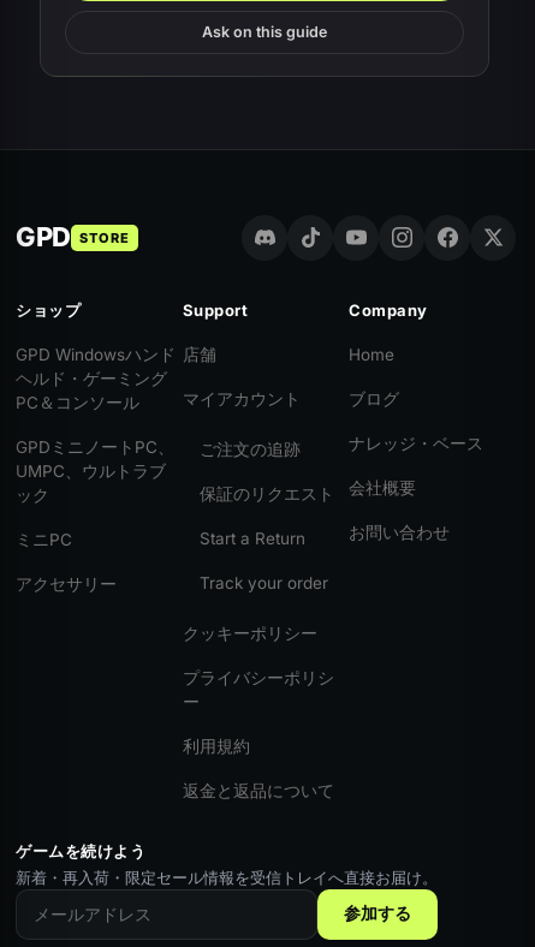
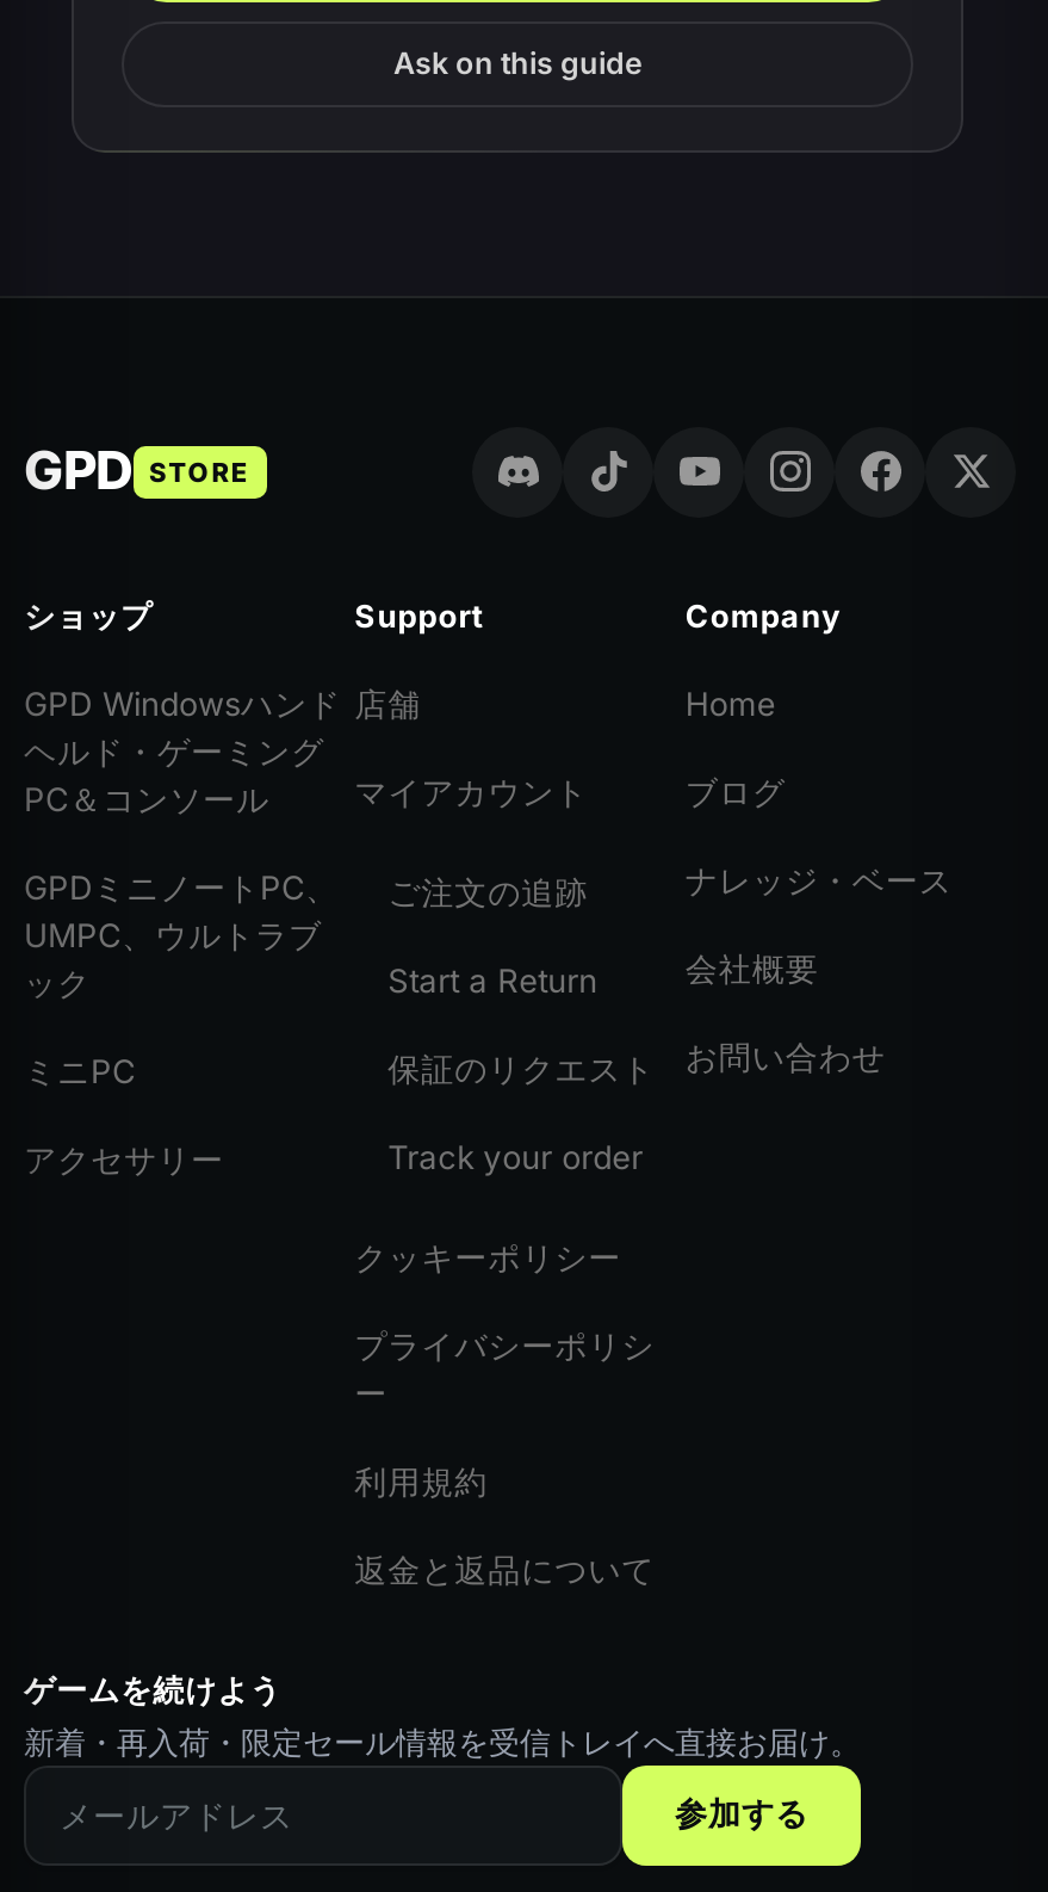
moved [199,485,334,504] -> [388,1051,655,1089]: 保証のリクエスト
moved [199,529,305,548] -> [388,962,598,1000]: Start a Return

